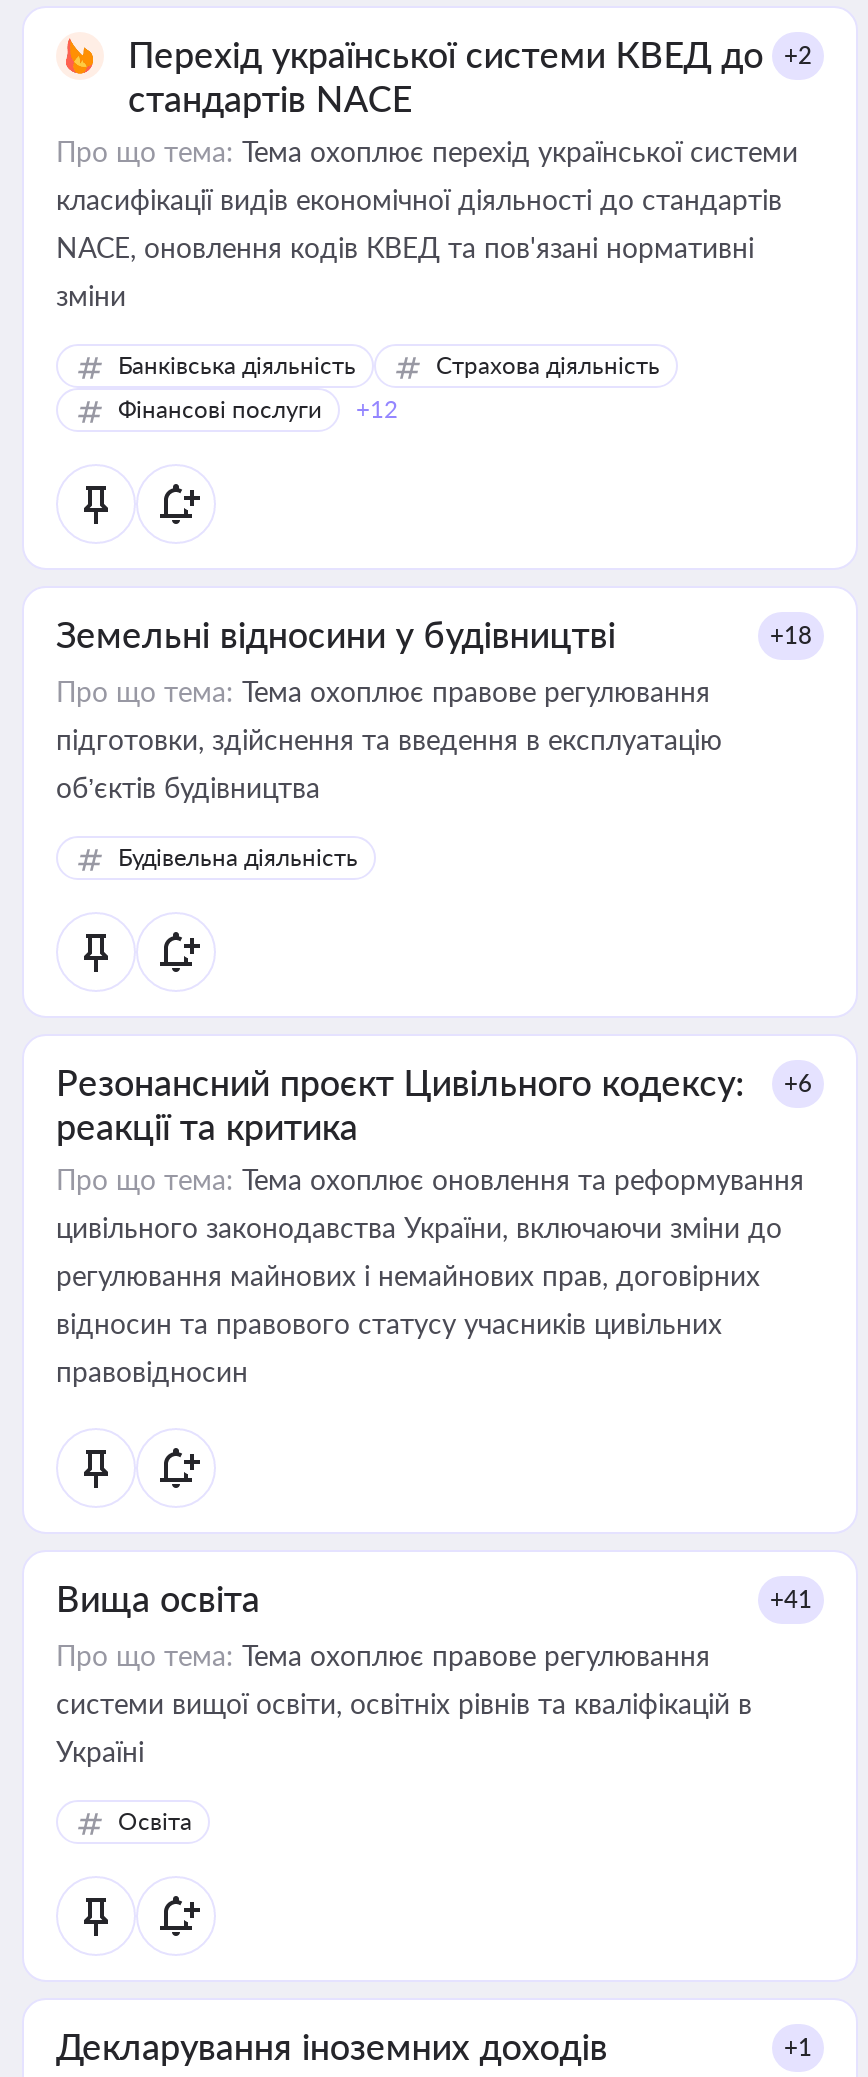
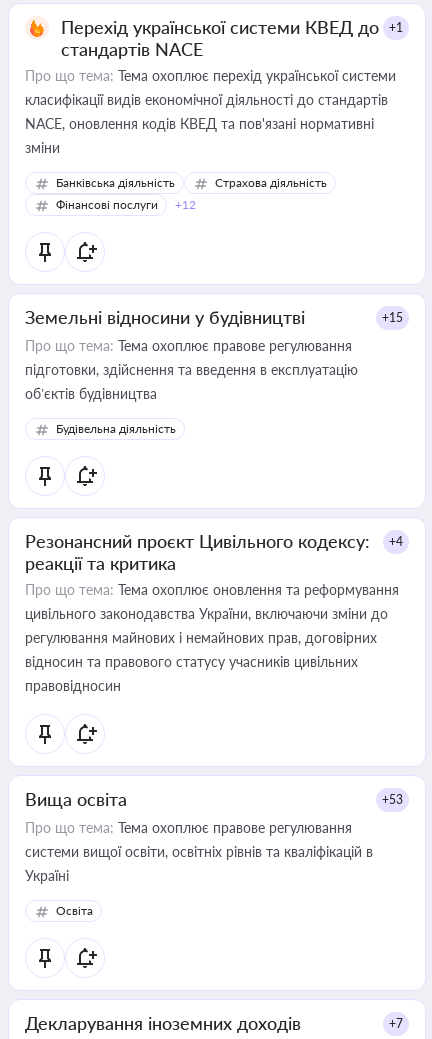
[128,32,812,76] Перехід української системи КВЕД до +2 -> [61,16,403,38] Перехід української системи КВЕД до +1
[770,620,812,650] +18 -> [382,310,403,325] +15
[56,1060,812,1104] Резонансний проєкт Цивільного кодексу: +6 -> [25,530,403,552] Резонансний проєкт Цивільного кодексу: +4
[770,1584,812,1614] +41 -> [382,792,403,807] +53
[784,2032,812,2062] +1 -> [389,1016,403,1031] +7

